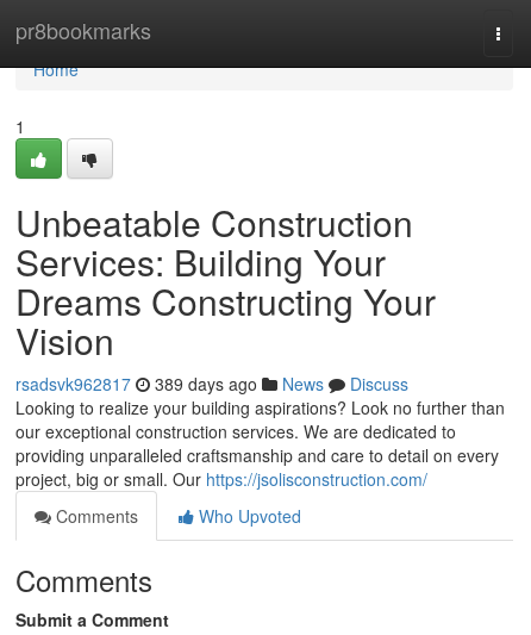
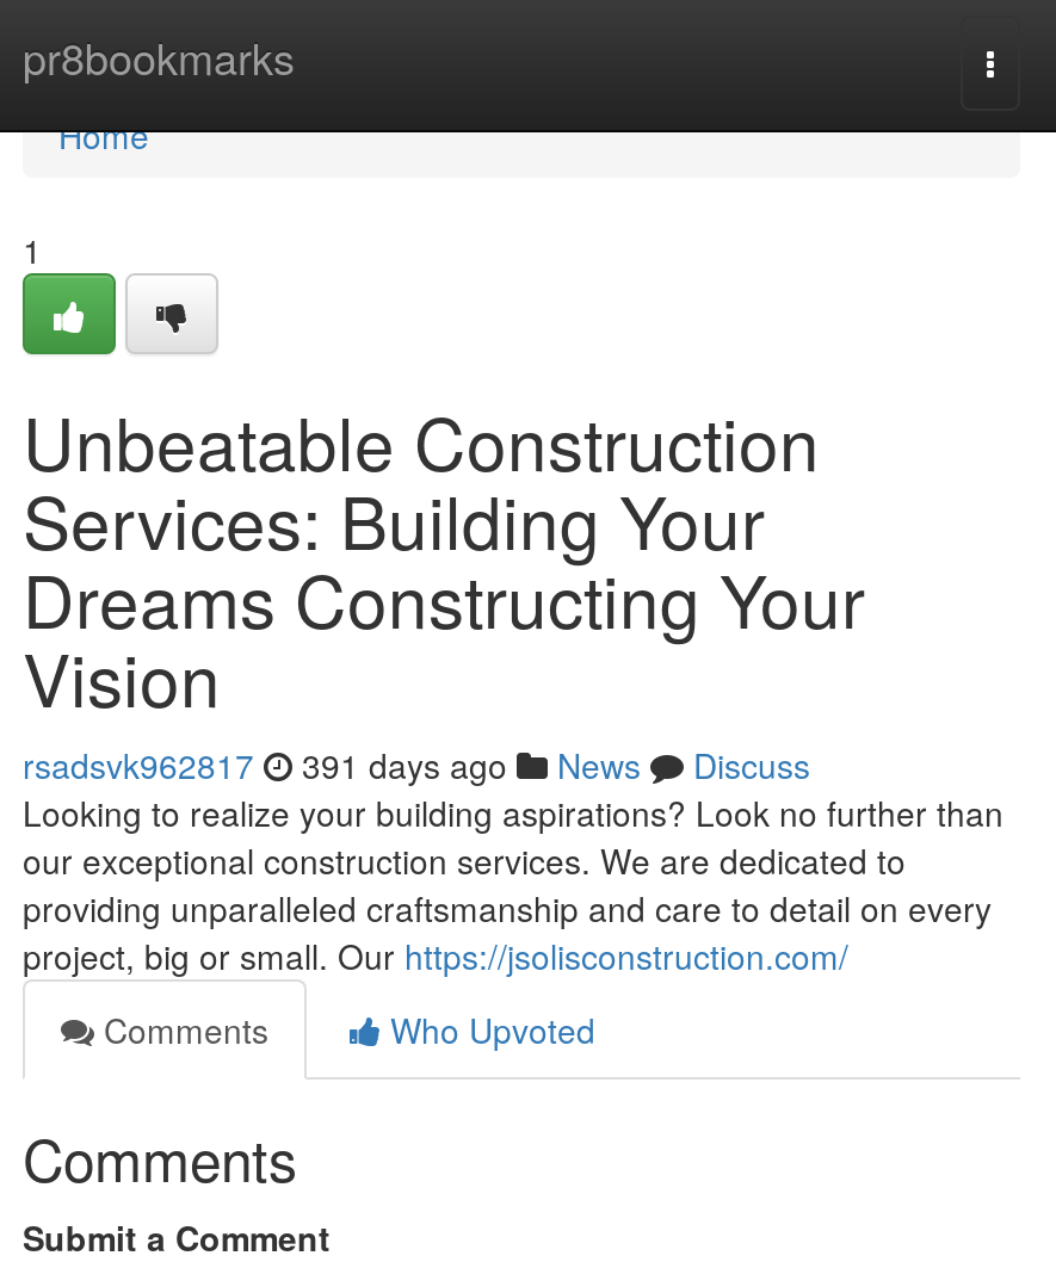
[15,372,408,396] rsadsvk962817 389 days ago News Discuss -> [23,741,810,788] rsadsvk962817 391 days ago News Discuss

